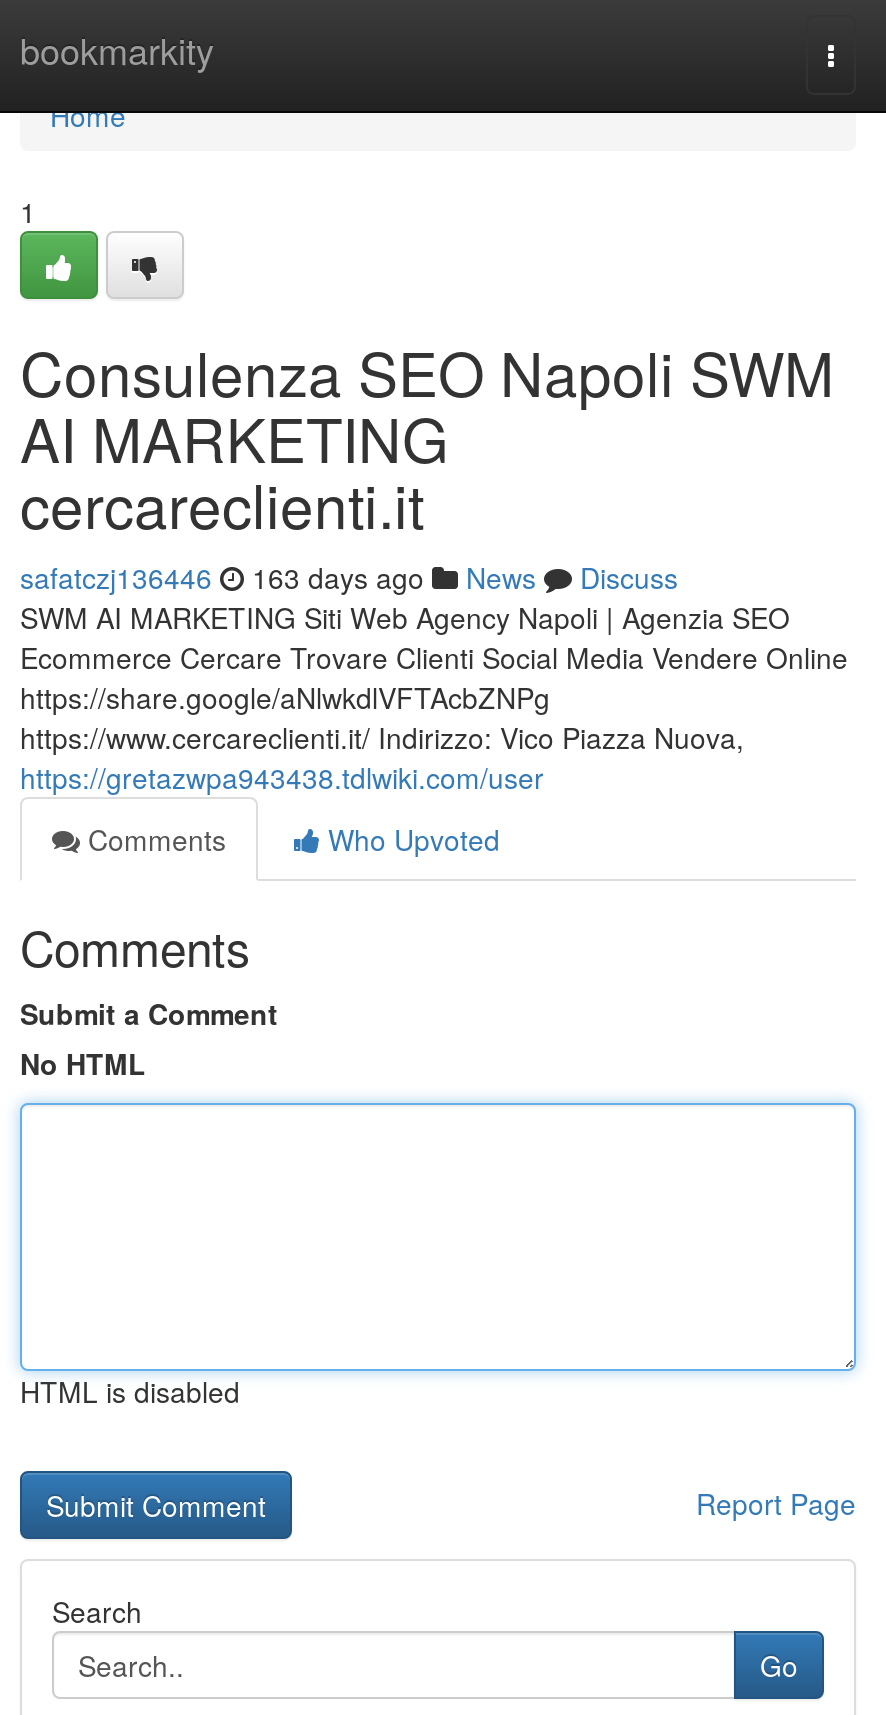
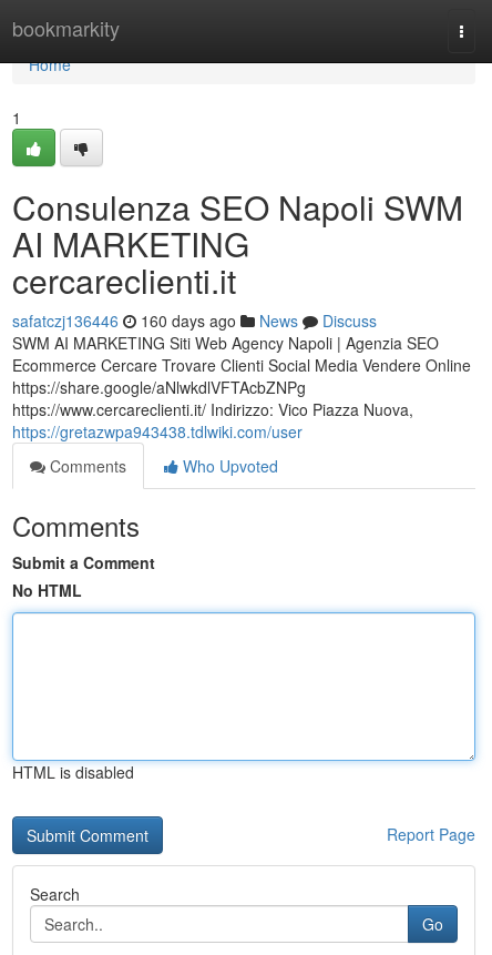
[20,557,678,597] safatczj136446 163 days ago News Discuss -> [12,309,377,332] safatczj136446 160 days ago News Discuss

